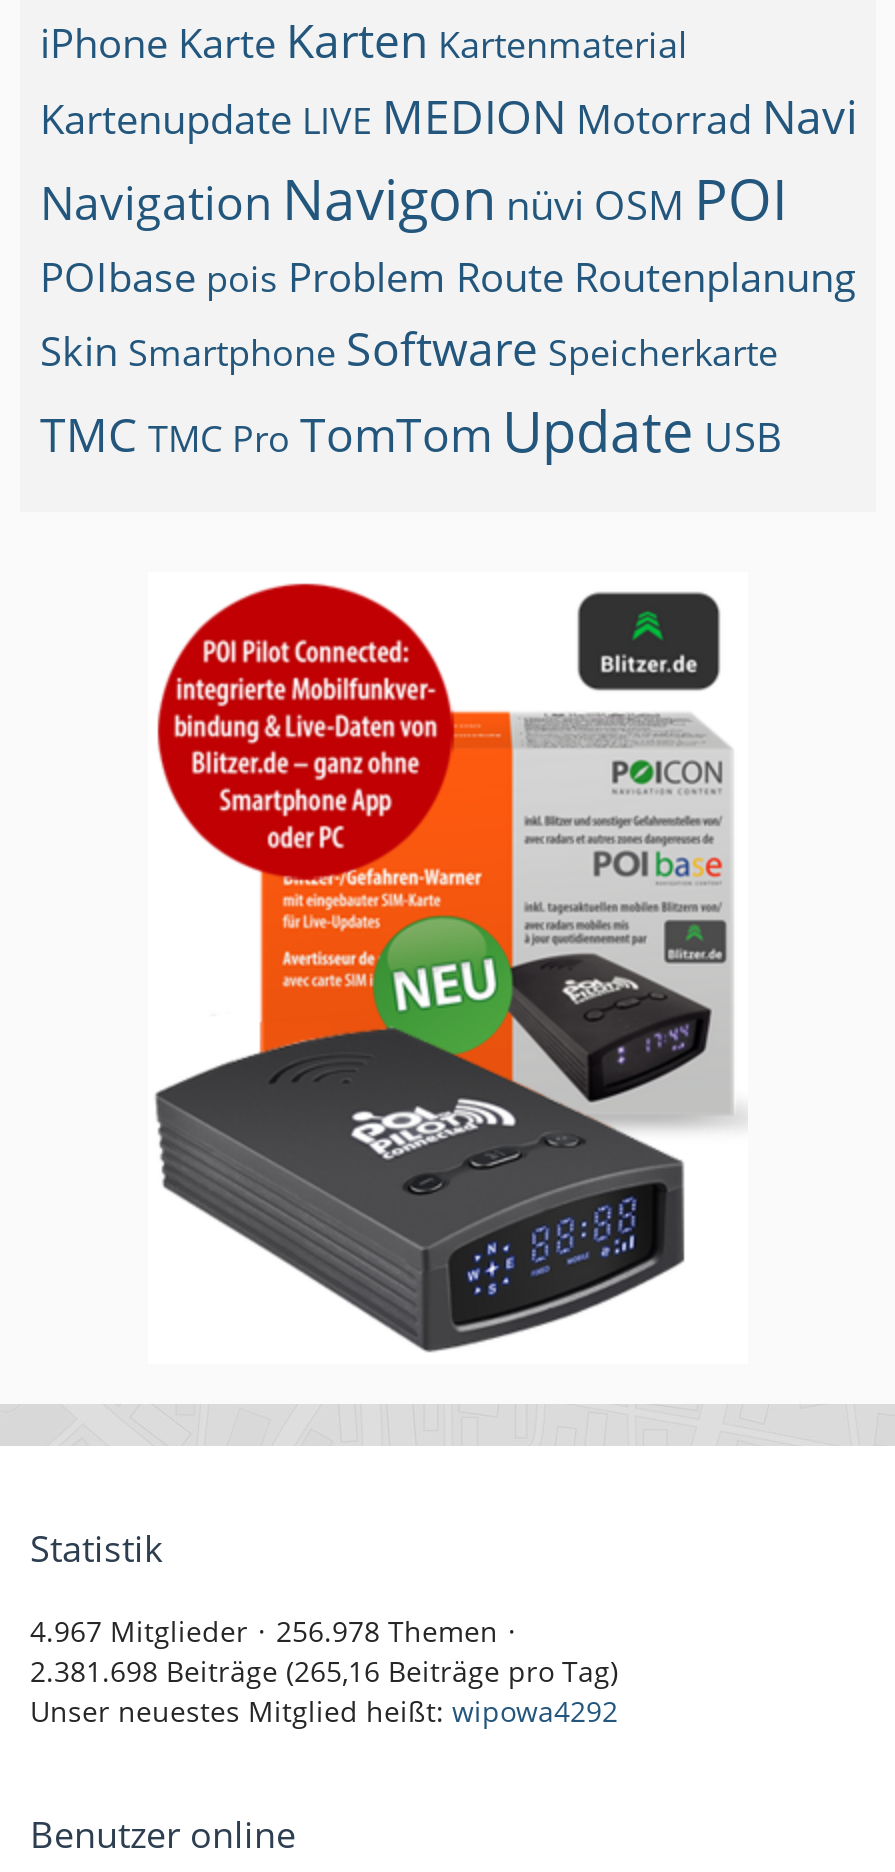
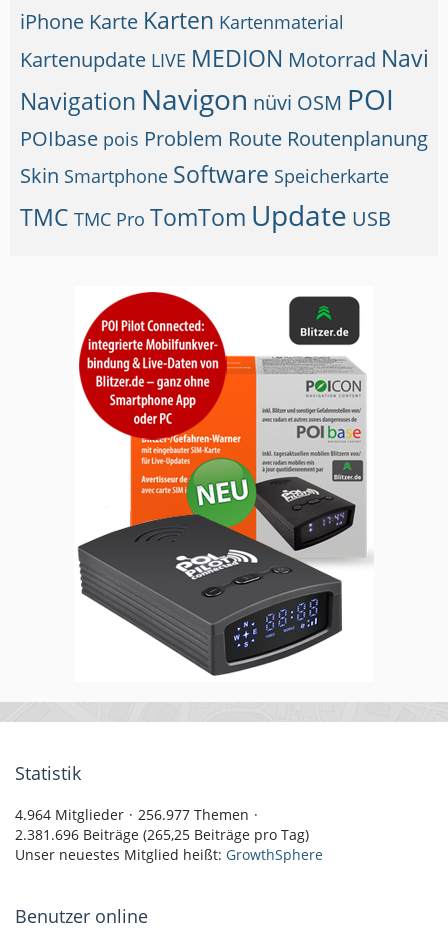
[30,1611,248,1649] 4.967 Mitglieder -> [15,805,124,824] 4.964 Mitglieder
[276,1611,498,1649] 256.978 Themen -> [138,805,249,824] 256.977 Themen
[30,1651,618,1689] 2.381.698 Beiträge (265,16 Beiträge pro Tag) -> [15,825,309,844] 2.381.696 Beiträge (265,25 Beiträge pro Tag)
[30,1691,618,1729] Unser neuestes Mitglied heißt: wipowa4292 -> [15,845,323,864] Unser neuestes Mitglied heißt: GrowthSphere

